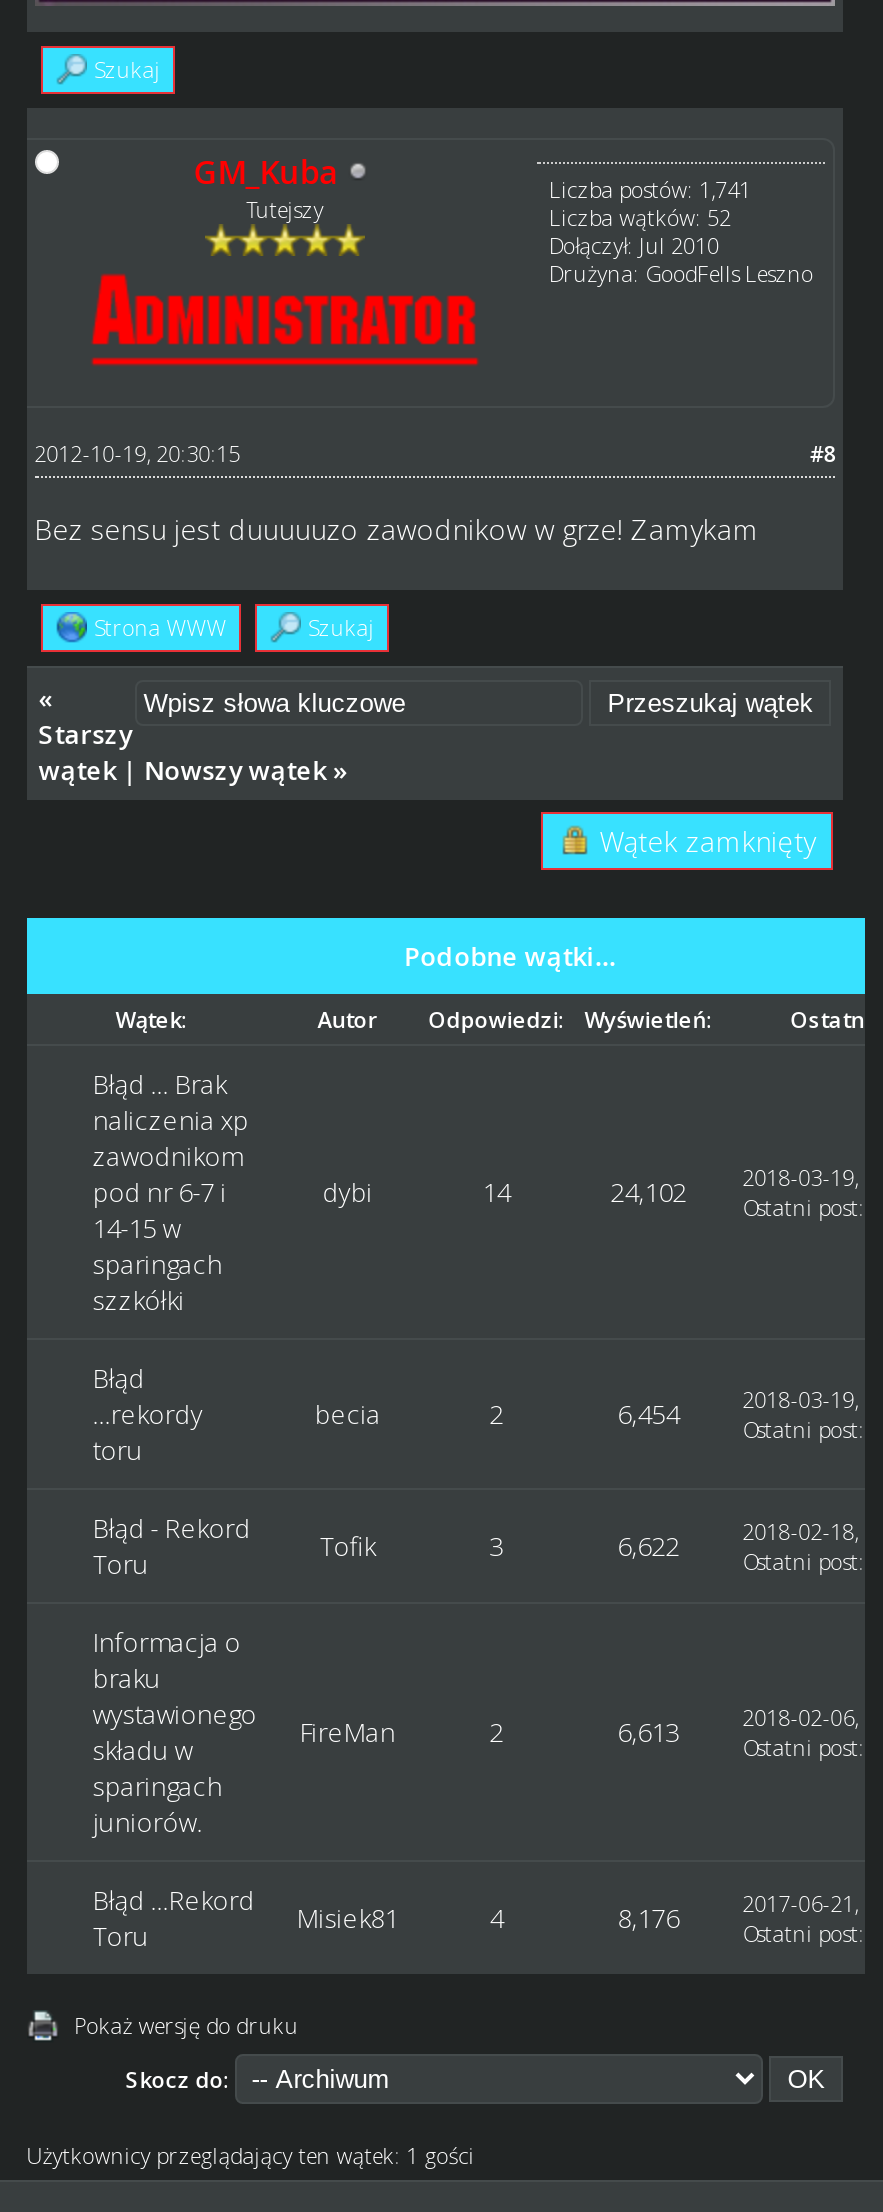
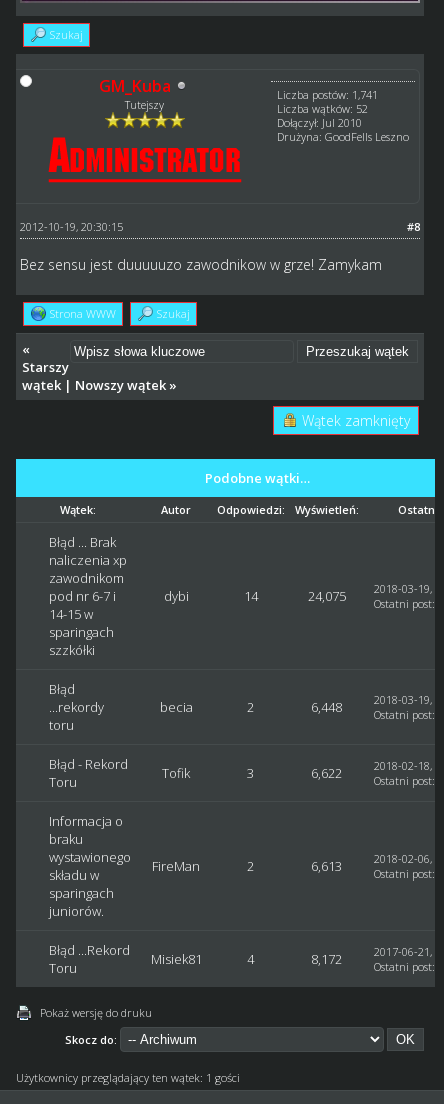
[610,1173,686,1209] 24,102 -> [308,586,346,604] 24,075
[617,1395,679,1431] 6,454 -> [311,697,342,715] 6,448
[617,1899,679,1935] 8,176 -> [311,949,342,967] 8,172

